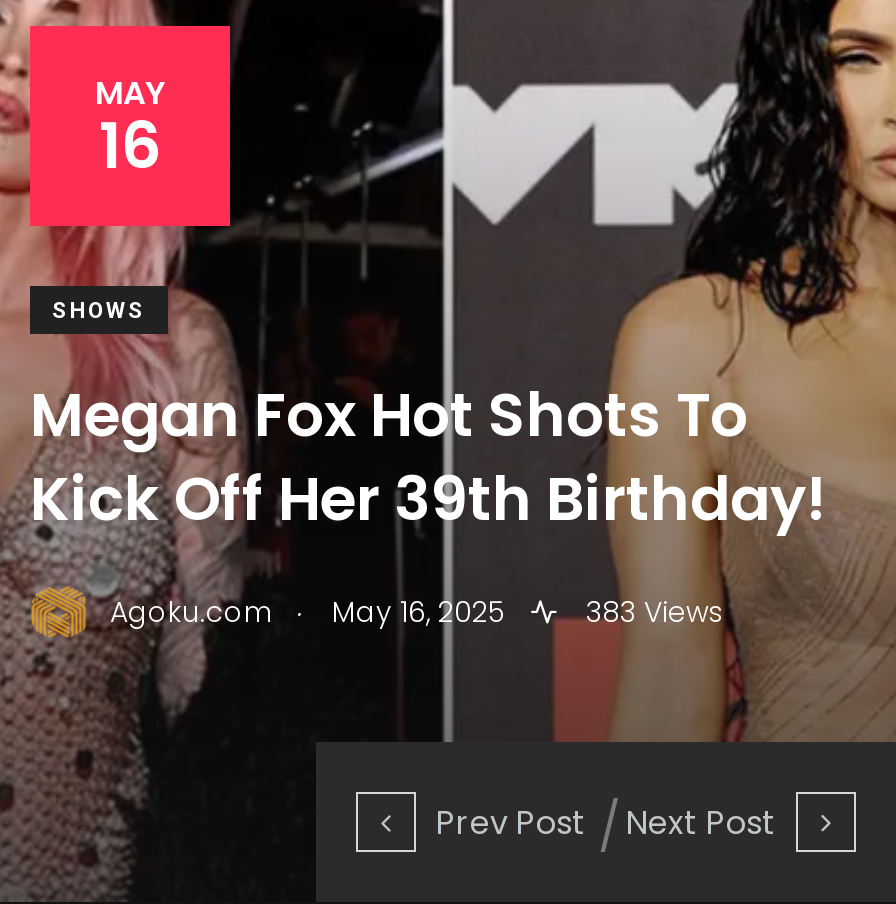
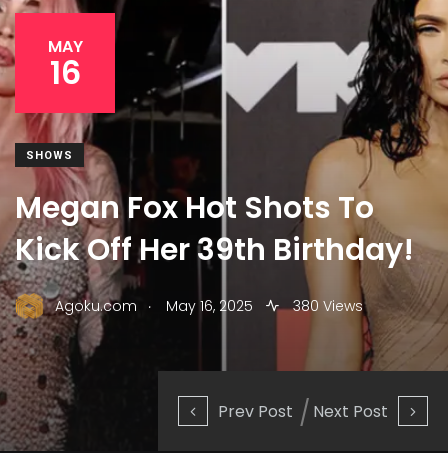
[578,591,724,631] 383 Views -> [289,295,363,315] 380 Views

